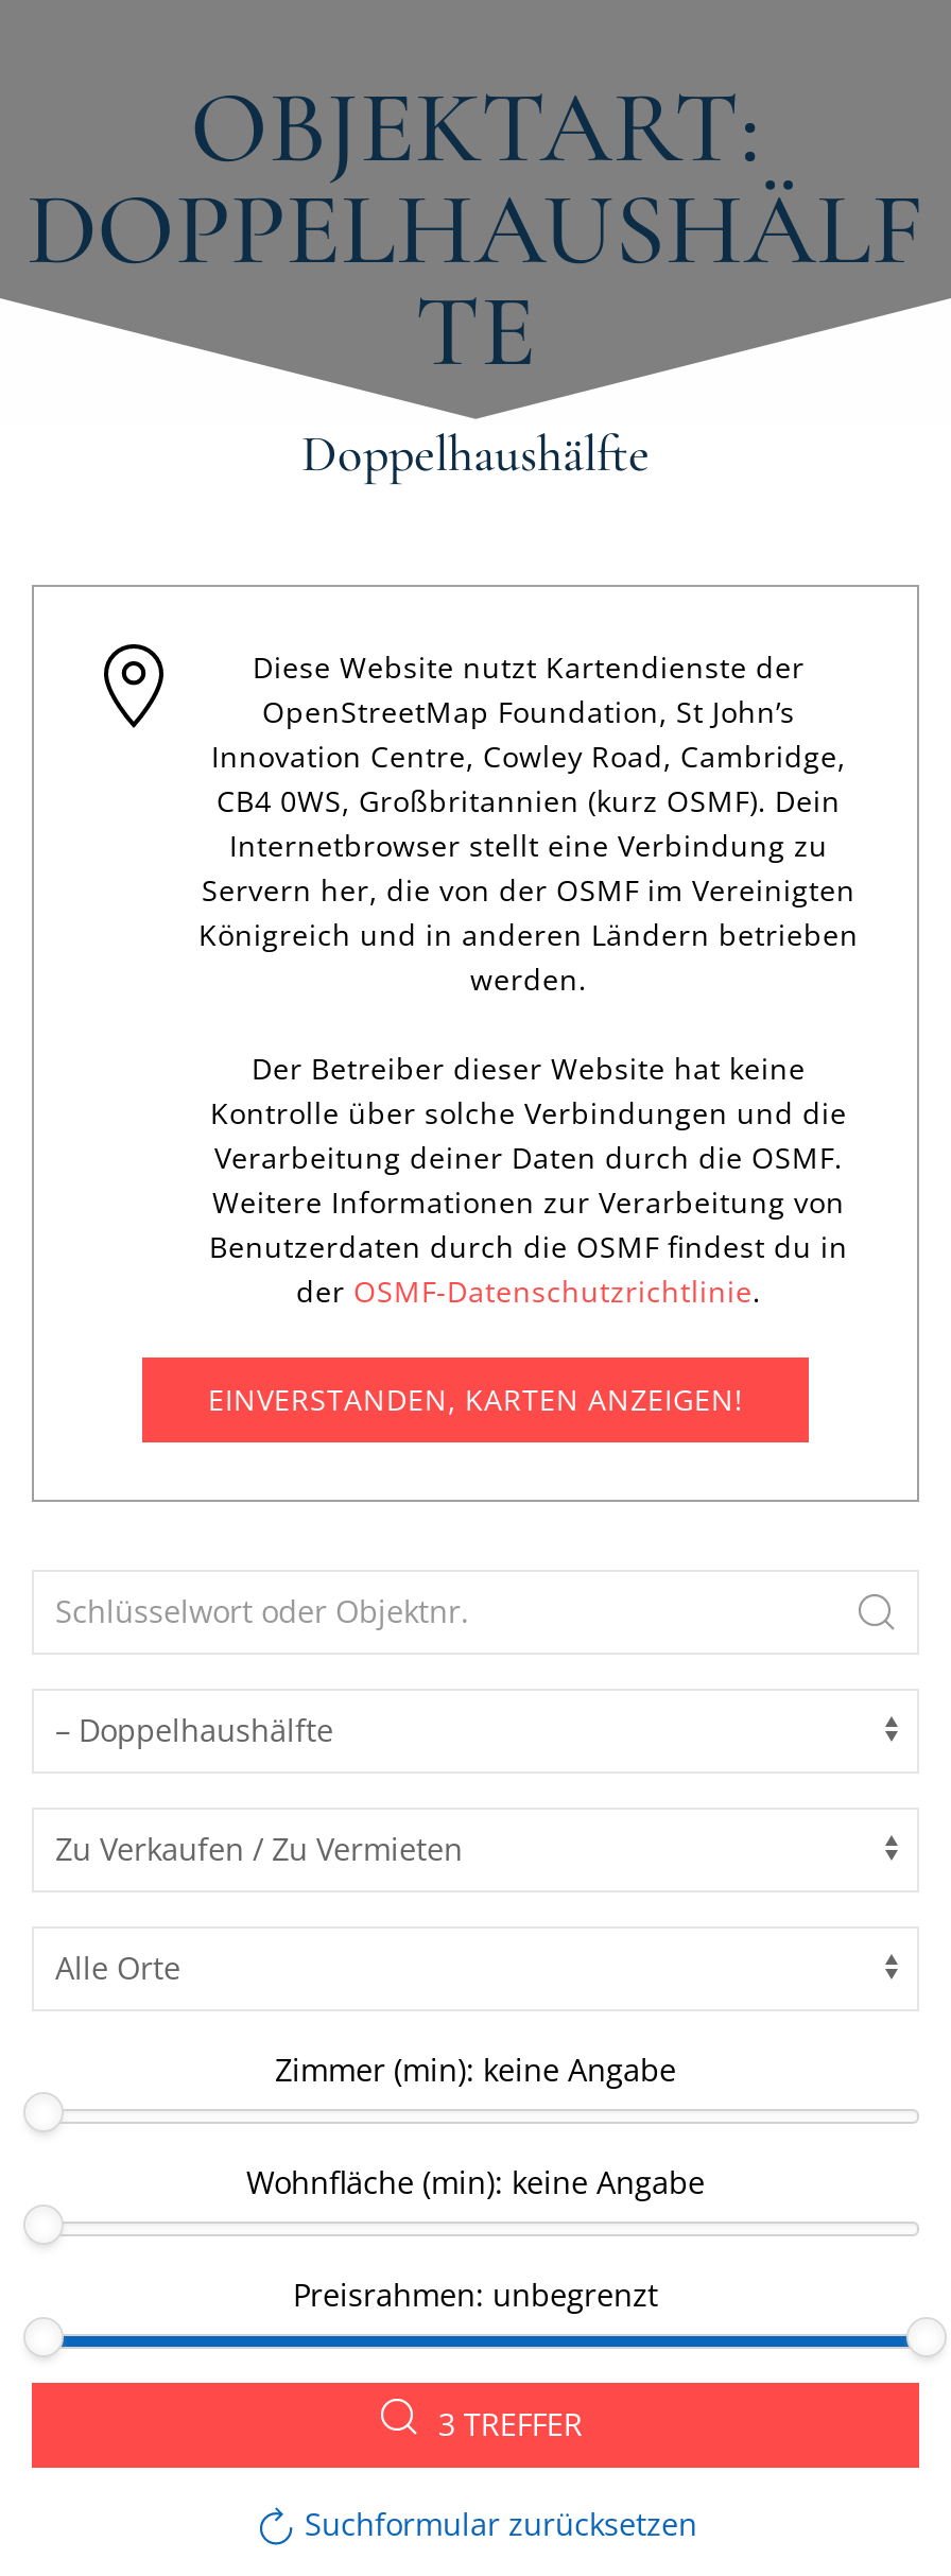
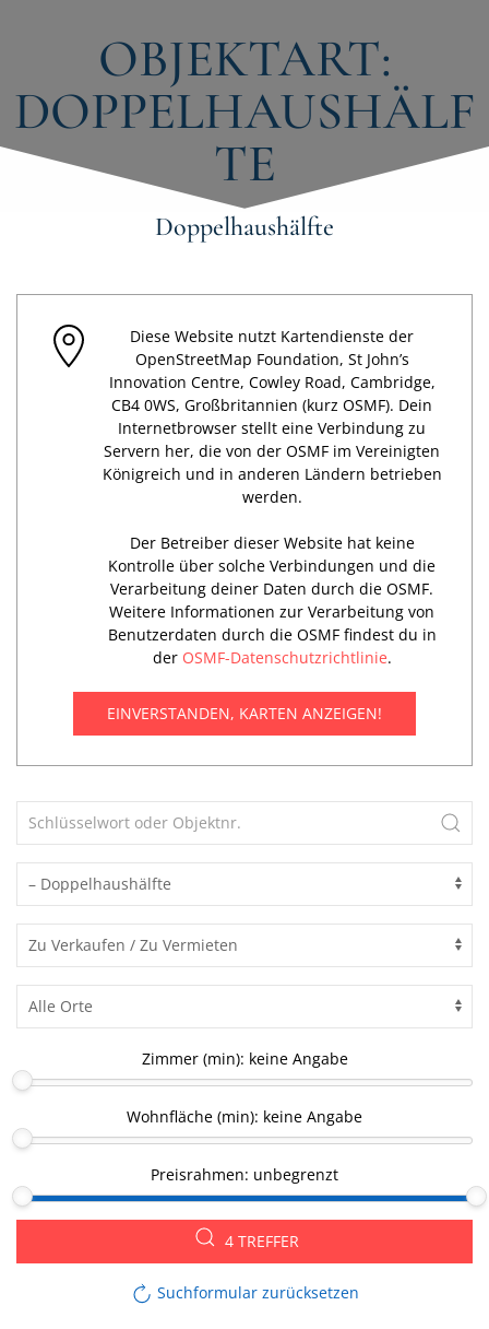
[438,2404,582,2444] 3 TREFFER -> [225,1231,300,1251] 4 TREFFER

